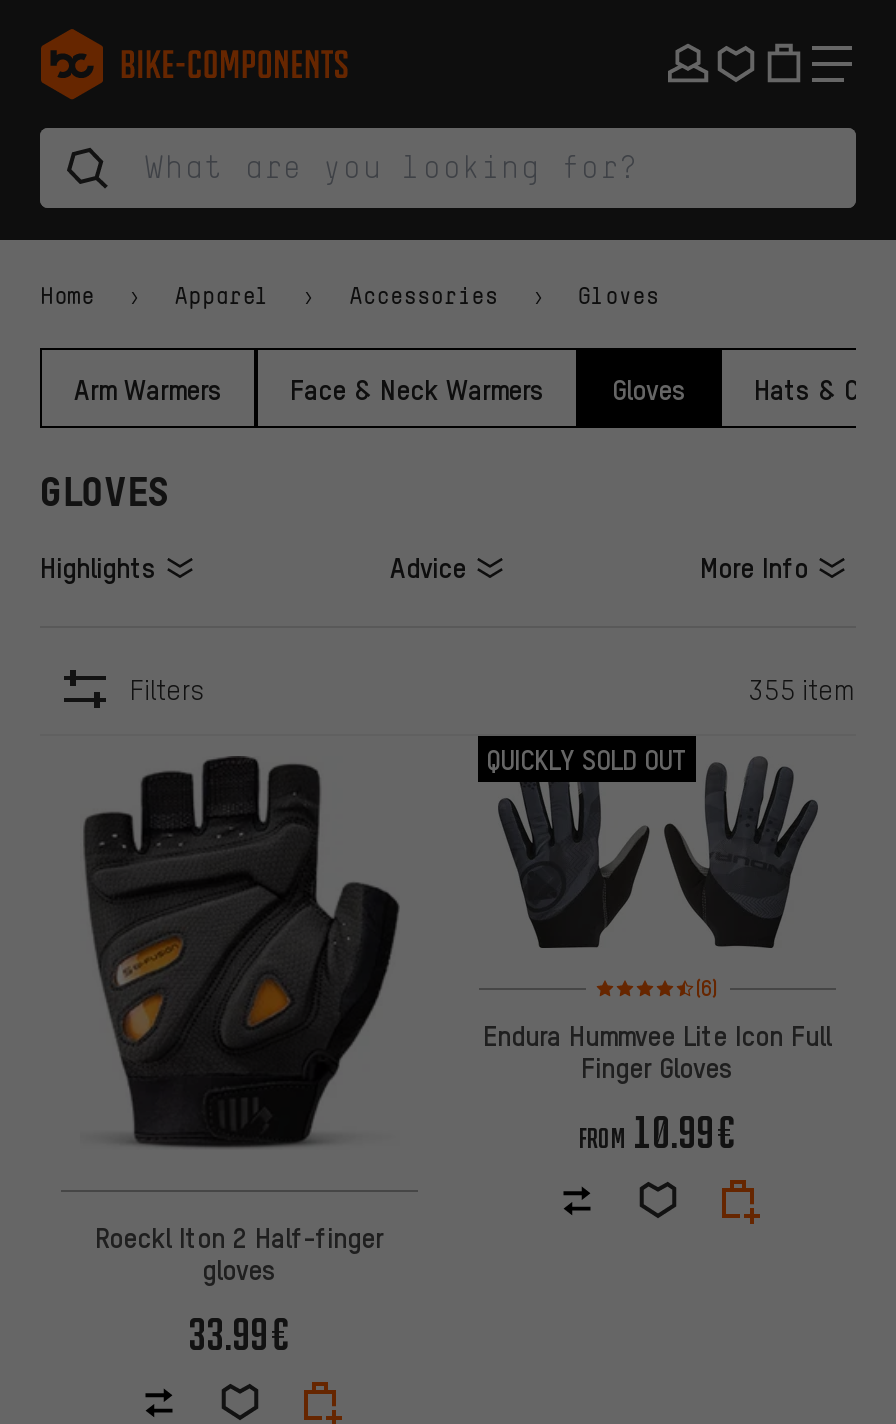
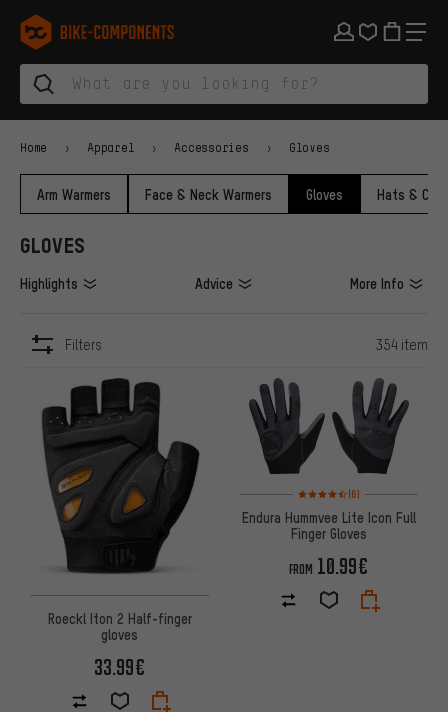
[748,672,856,706] 355 item -> [375,336,428,353] 354 item
[486,740,688,776] QUICKLY SOLD OUT -> none

